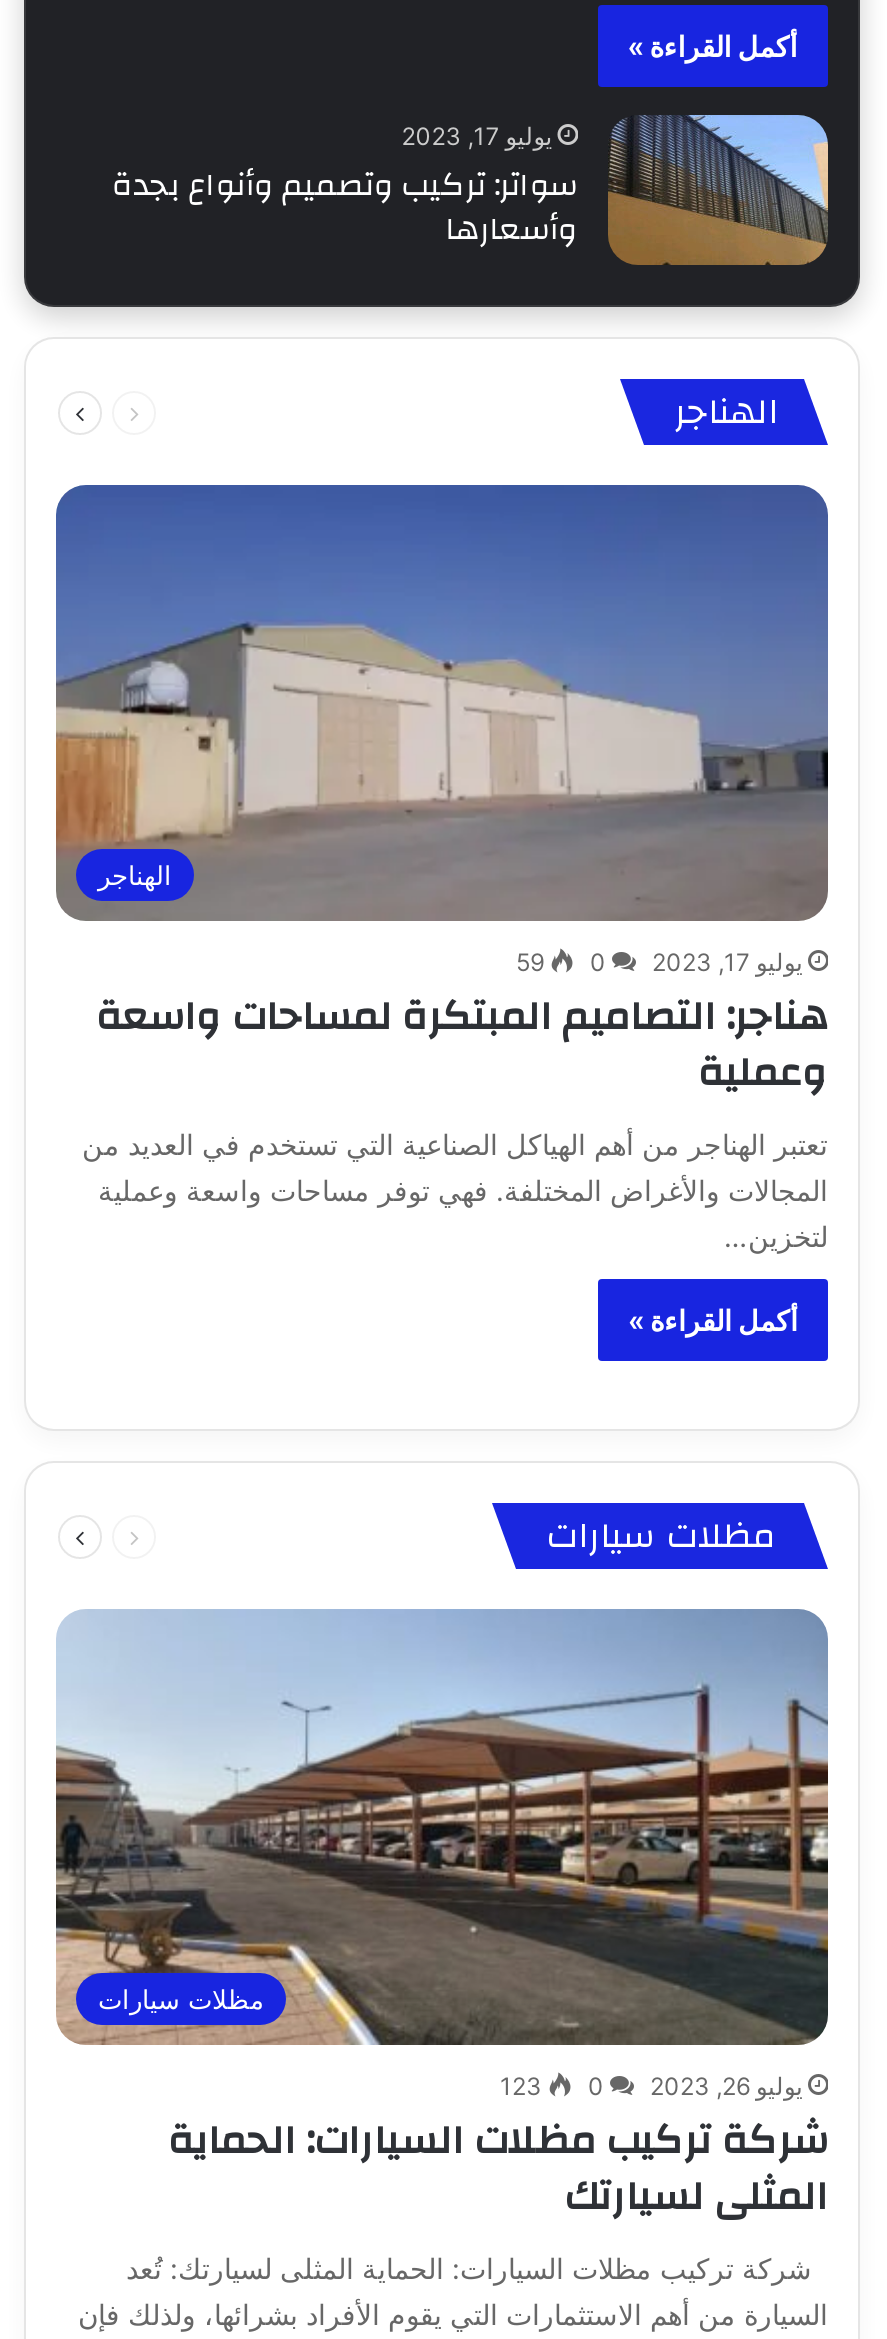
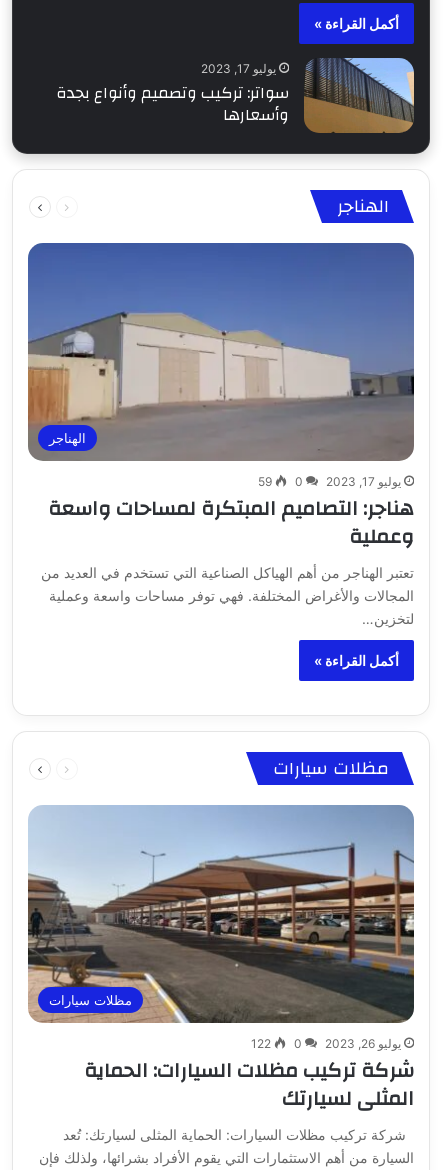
[500,2070,604,2100] 123 0 -> [251,1036,302,1051] 122 0

